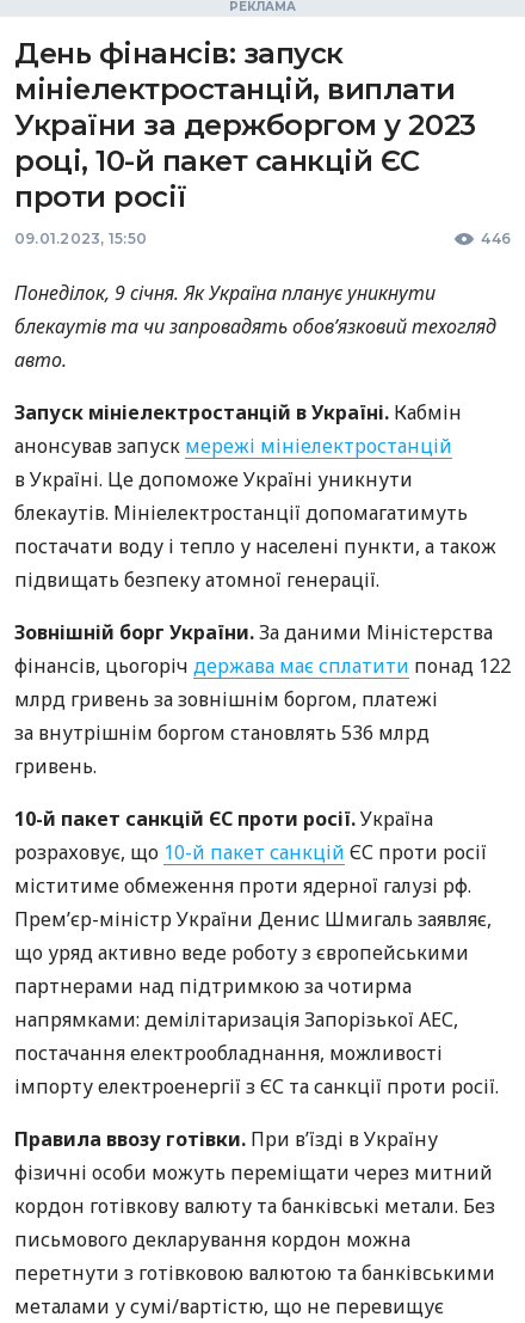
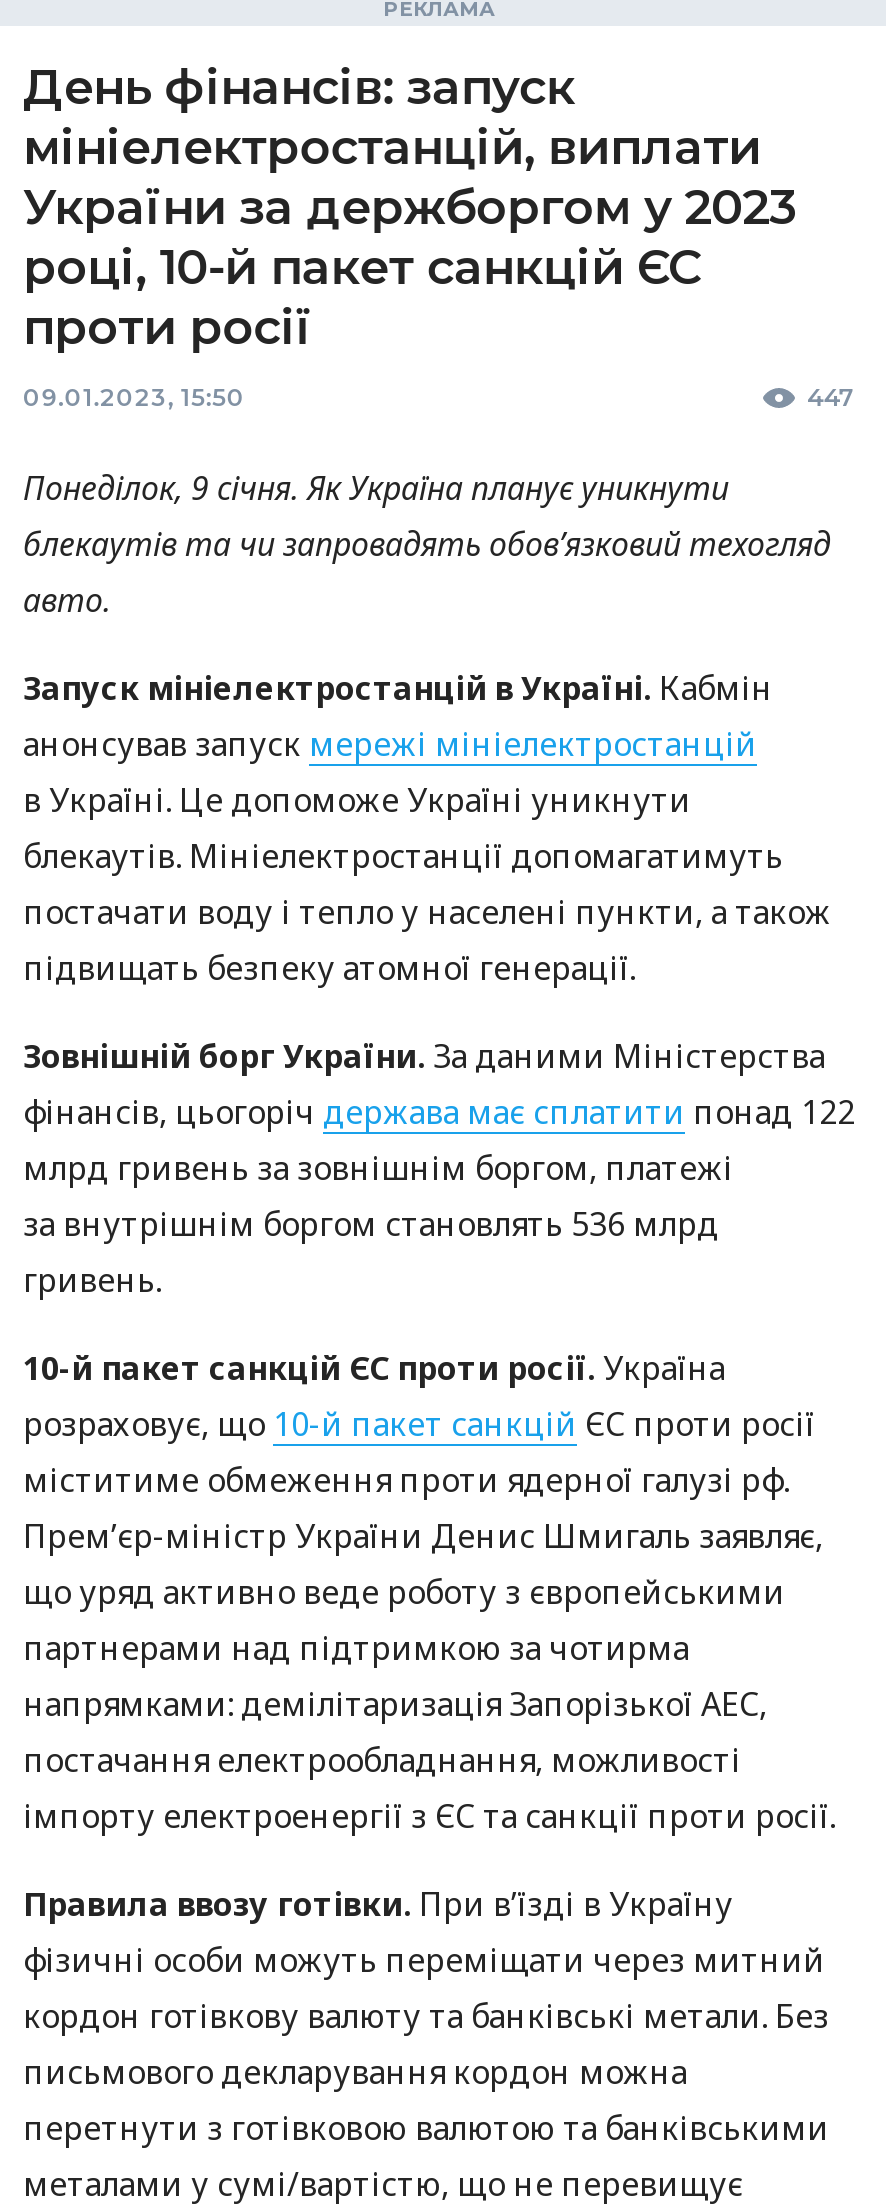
[481,229,511,247] 446 -> [808,382,855,412] 447

